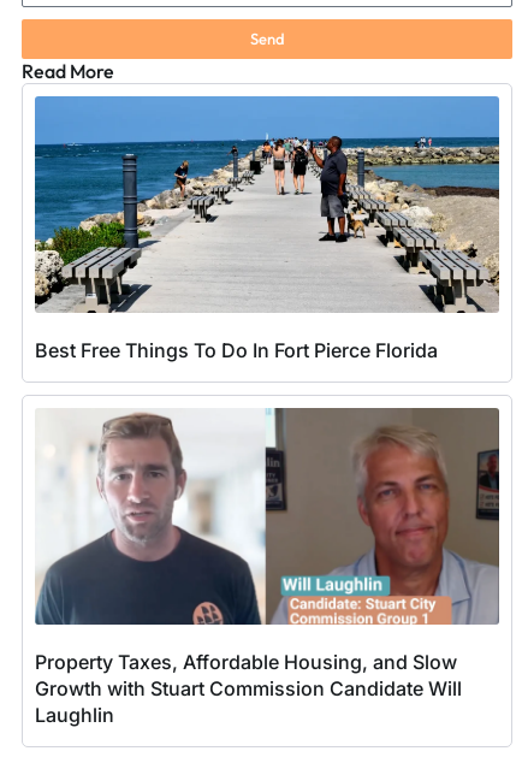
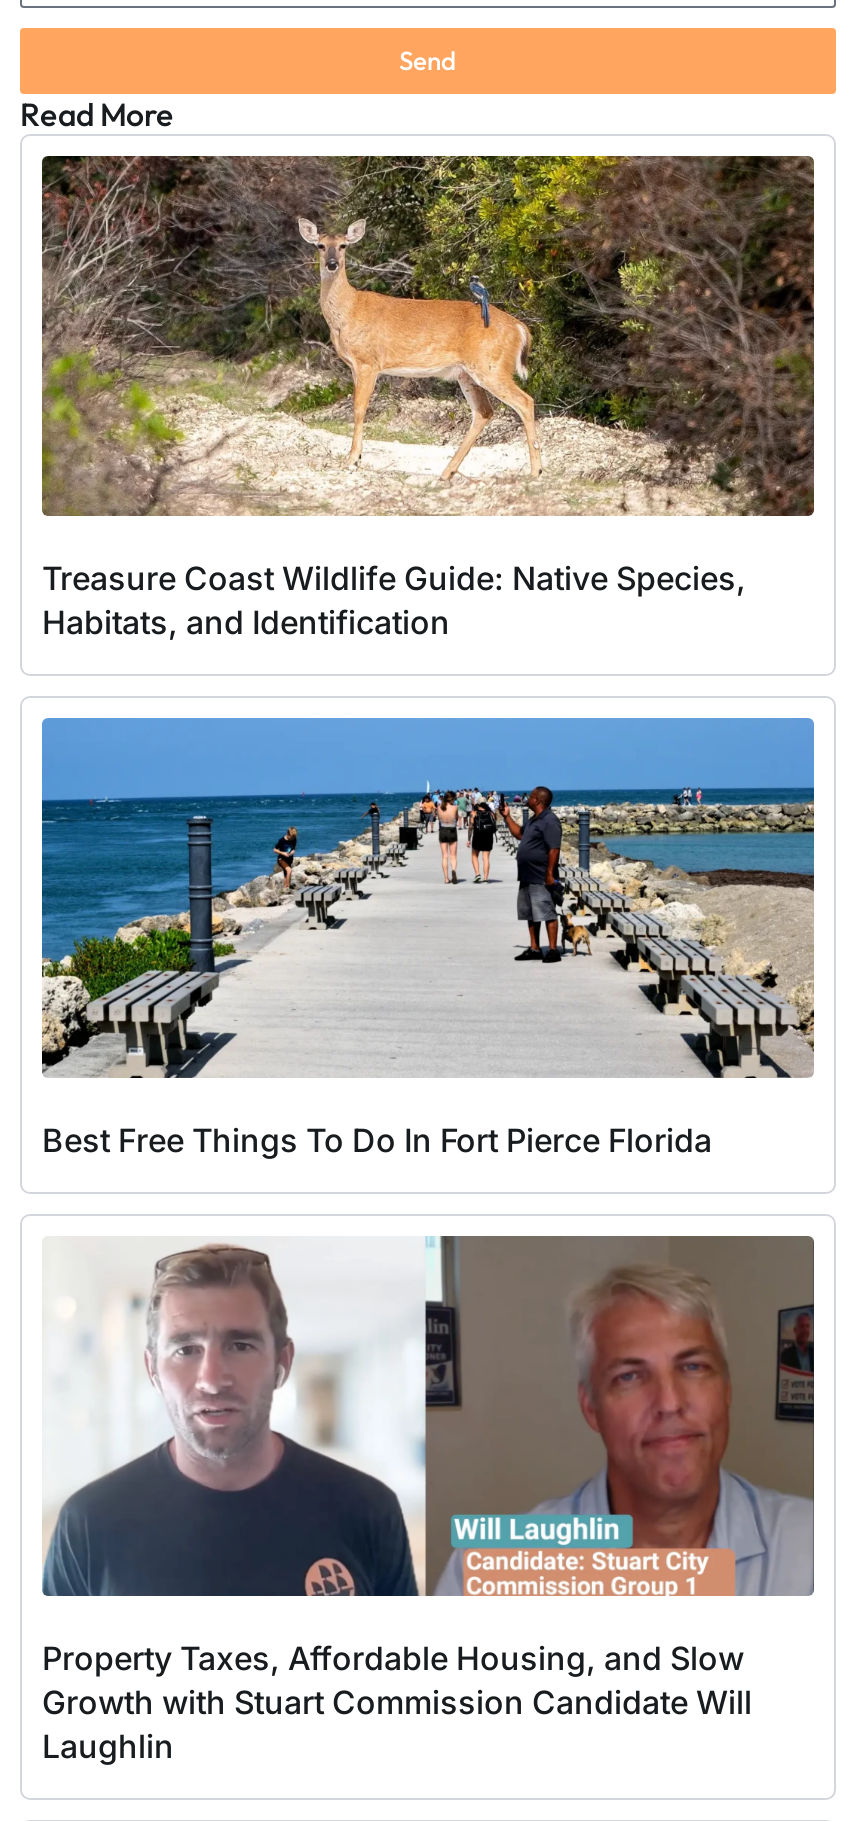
none -> [40,153,816,643] [image] | Treasure Coast Wildlife Guide: Native Species, | Habitats, and Identification

